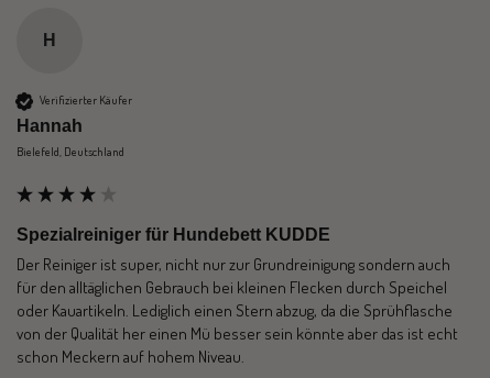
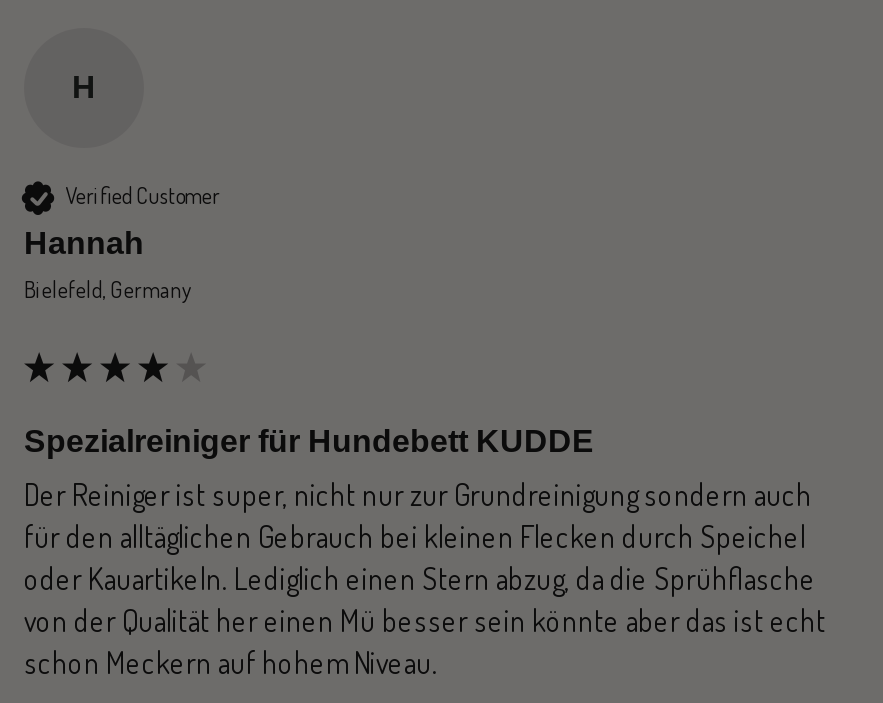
[40,93,132,108] Verifizierter Käufer -> [66,182,220,210] Verified Customer
[17,144,124,159] Bielefeld, Deutschland -> [24,275,192,303] Bielefeld, Germany

